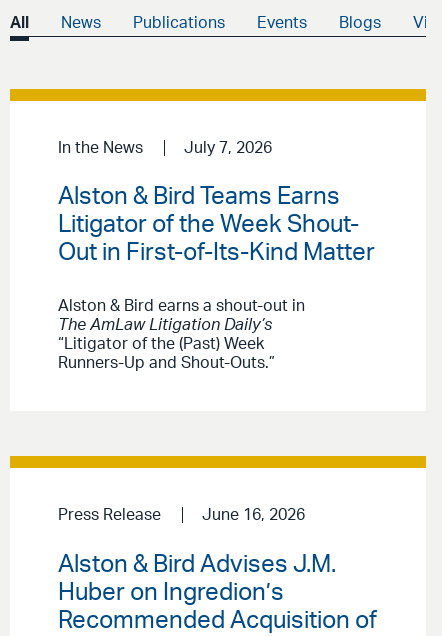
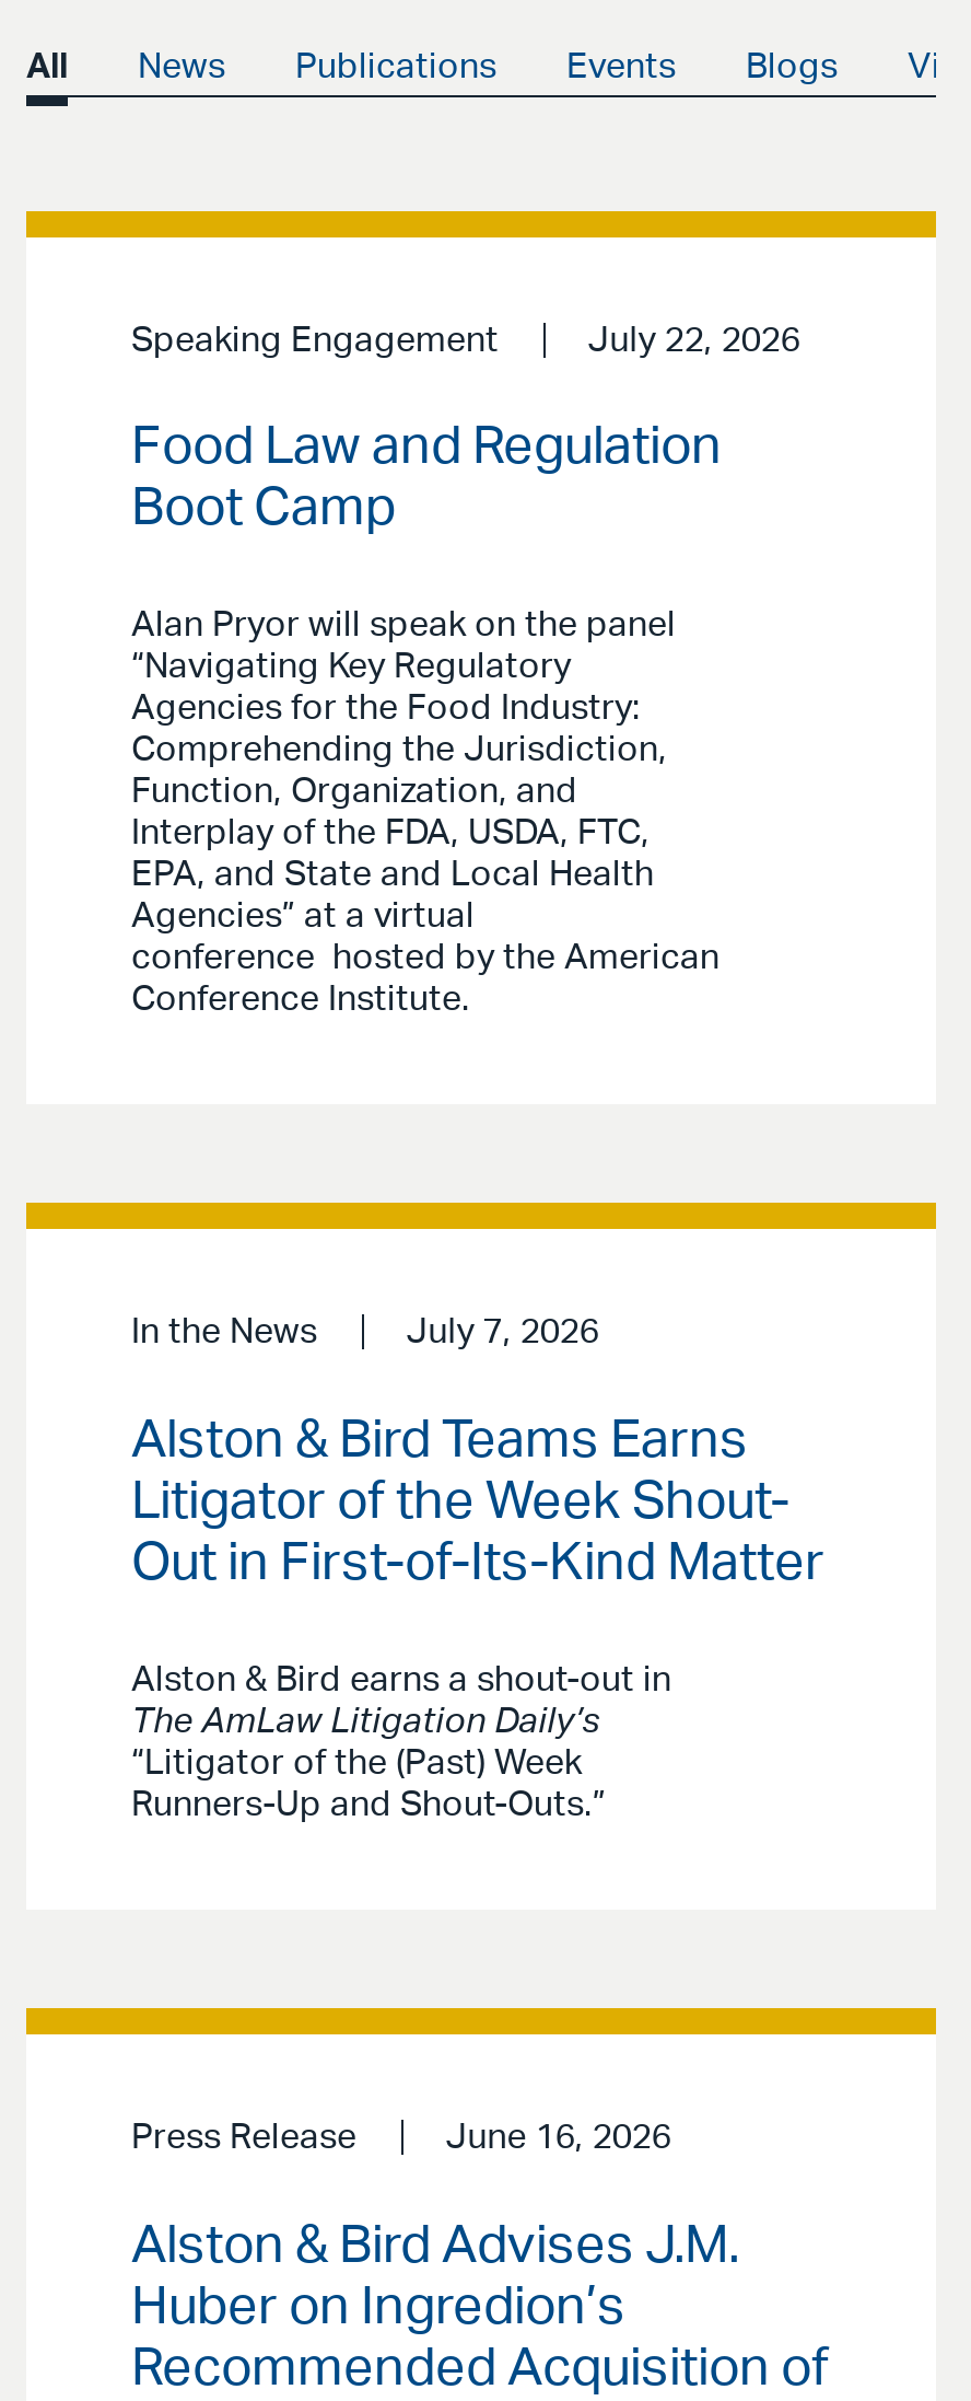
none -> [131,322,800,1017] Speaking Engagement | July 22, 2026 | Food Law and Regulation | Boot Camp | Alan Pryor will speak on the panel | “Navigating Key Regulatory | Agencies for the Food Industry: | Comprehending the Jurisdiction, | Function, Organization, and | Interplay of the FDA, USDA, FTC, | EPA, and State and Local Health | Agencies” at a virtual | conference hosted by the American | Conference Institute.

